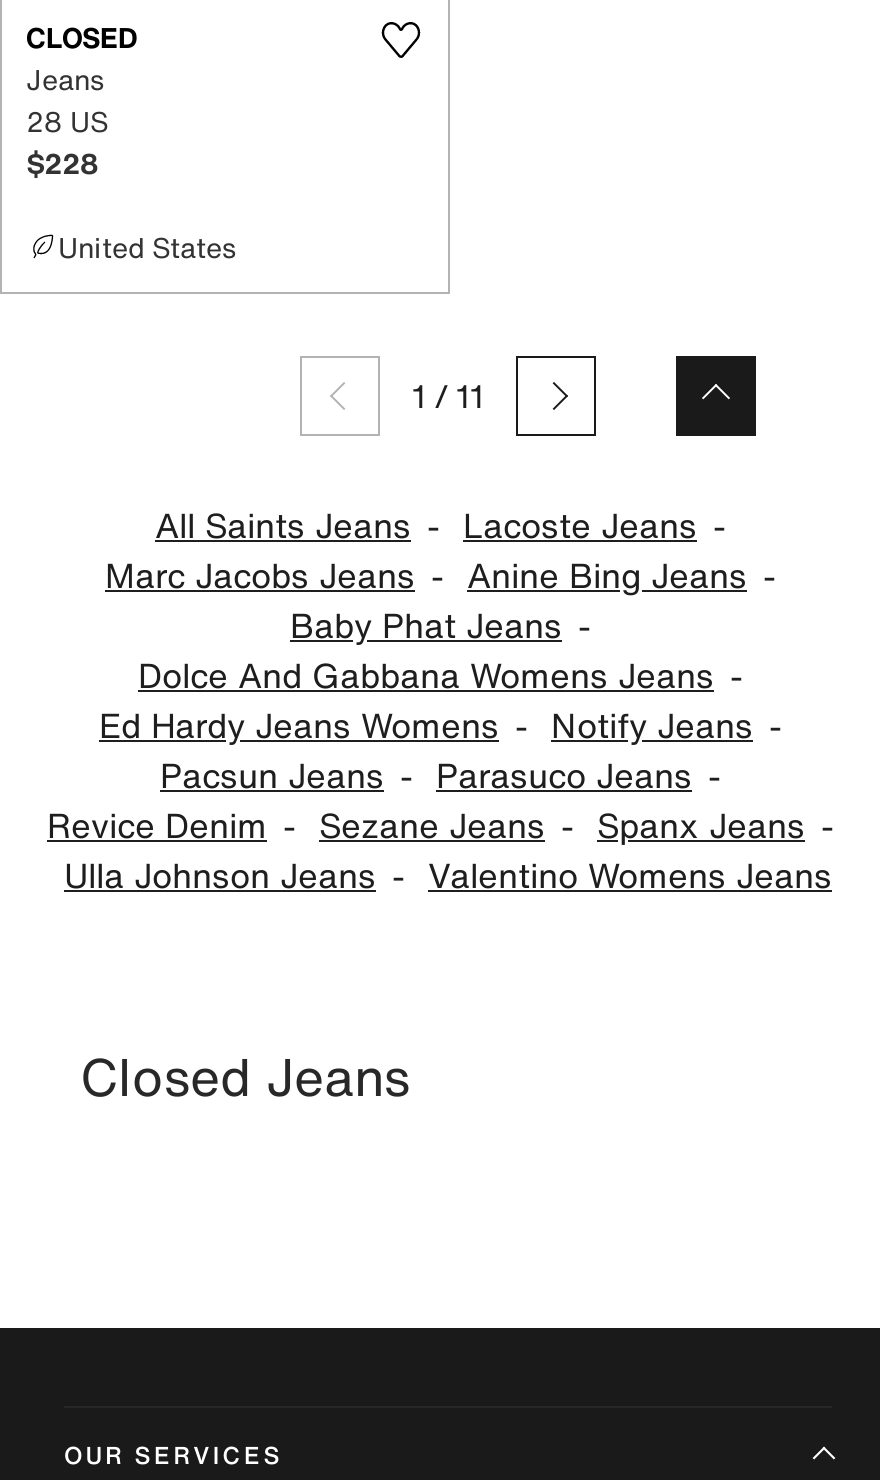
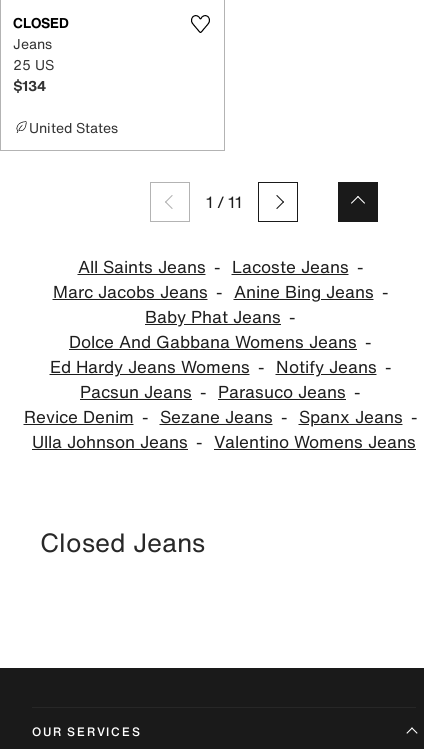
[26,99,116,141] 28 US -> [13,53,58,74] 25 US
[26,141,98,183] $228 -> [13,74,46,95] $134

